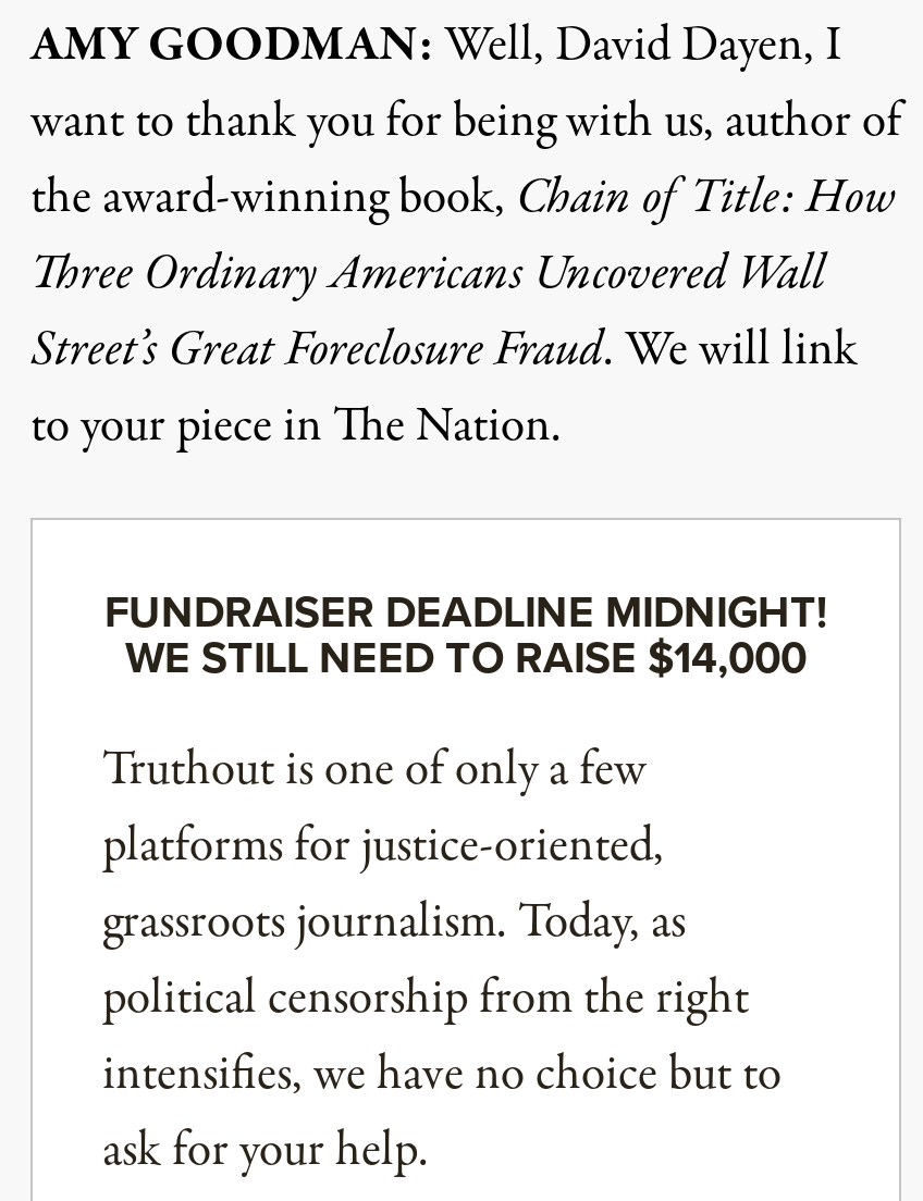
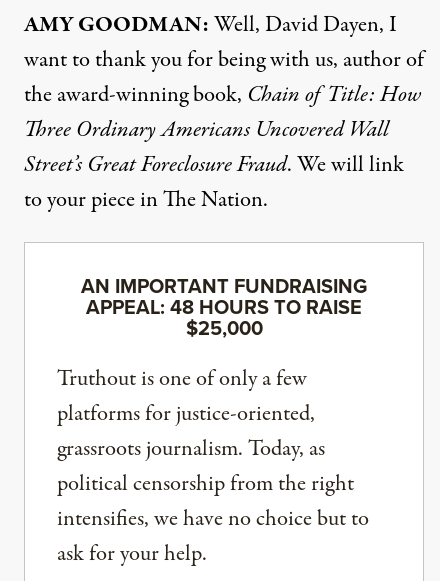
[104,579,827,690] FUNDRAISER DEADLINE MIDNIGHT! | WE STILL NEED TO RAISE $14,000 -> [81,271,367,342] AN IMPORTANT FUNDRAISING | APPEAL: 48 HOURS TO RAISE | $25,000

